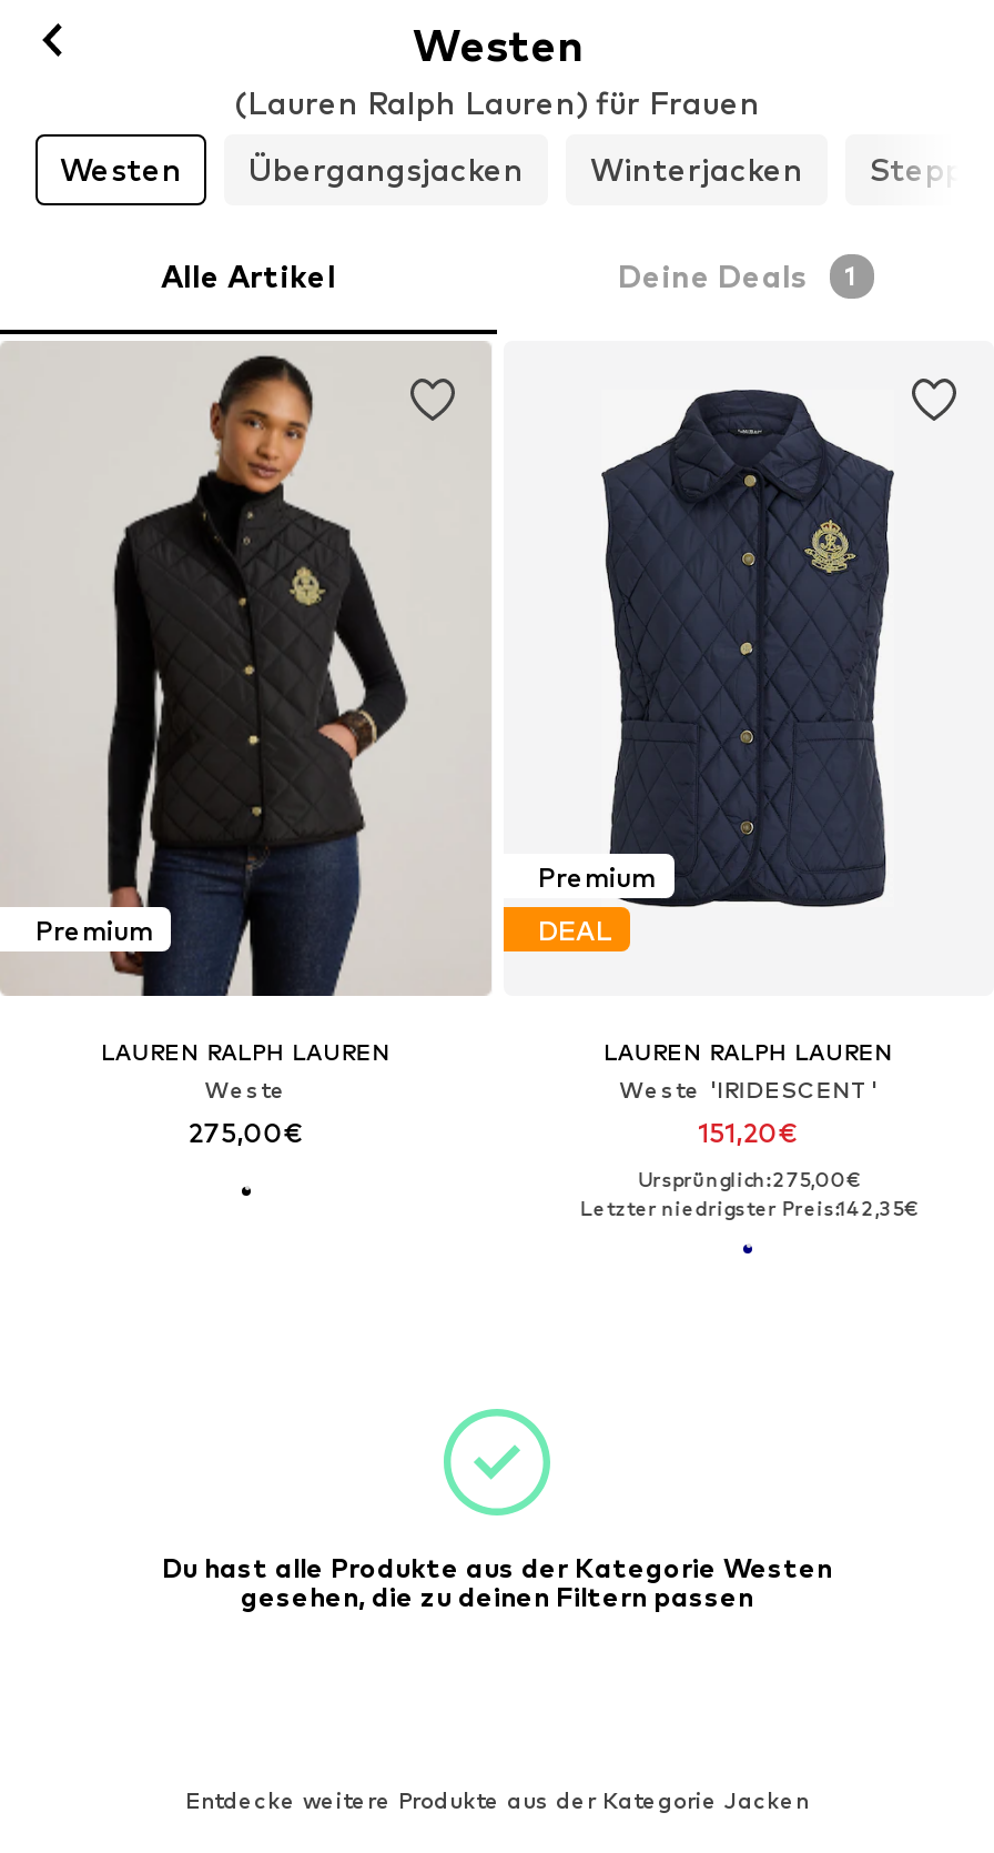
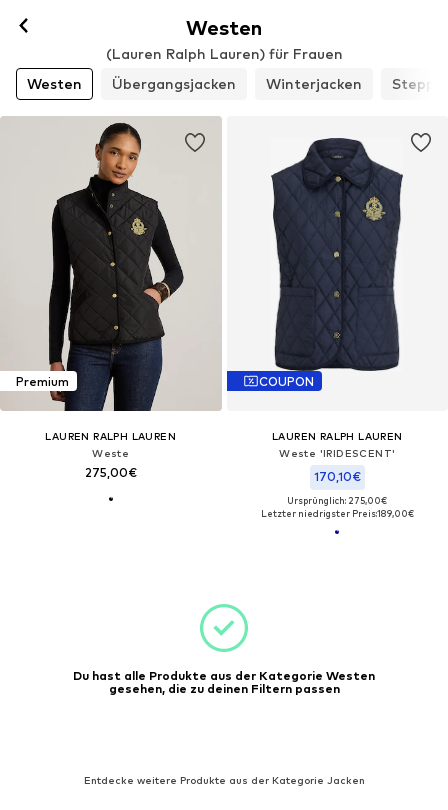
[161,256,858,294] Alle Artikel | Deine Deals | 1 -> none
[538,860,656,947] Premium | DEAL -> [258,374,313,389] COUPON
[698,1116,798,1150] 151,20€ -> [314,469,361,484] 170,10€
[580,1196,917,1221] Letzter niedrigster Preis:142,35€ -> [261,508,414,519] Letzter niedrigster Preis:189,00€

